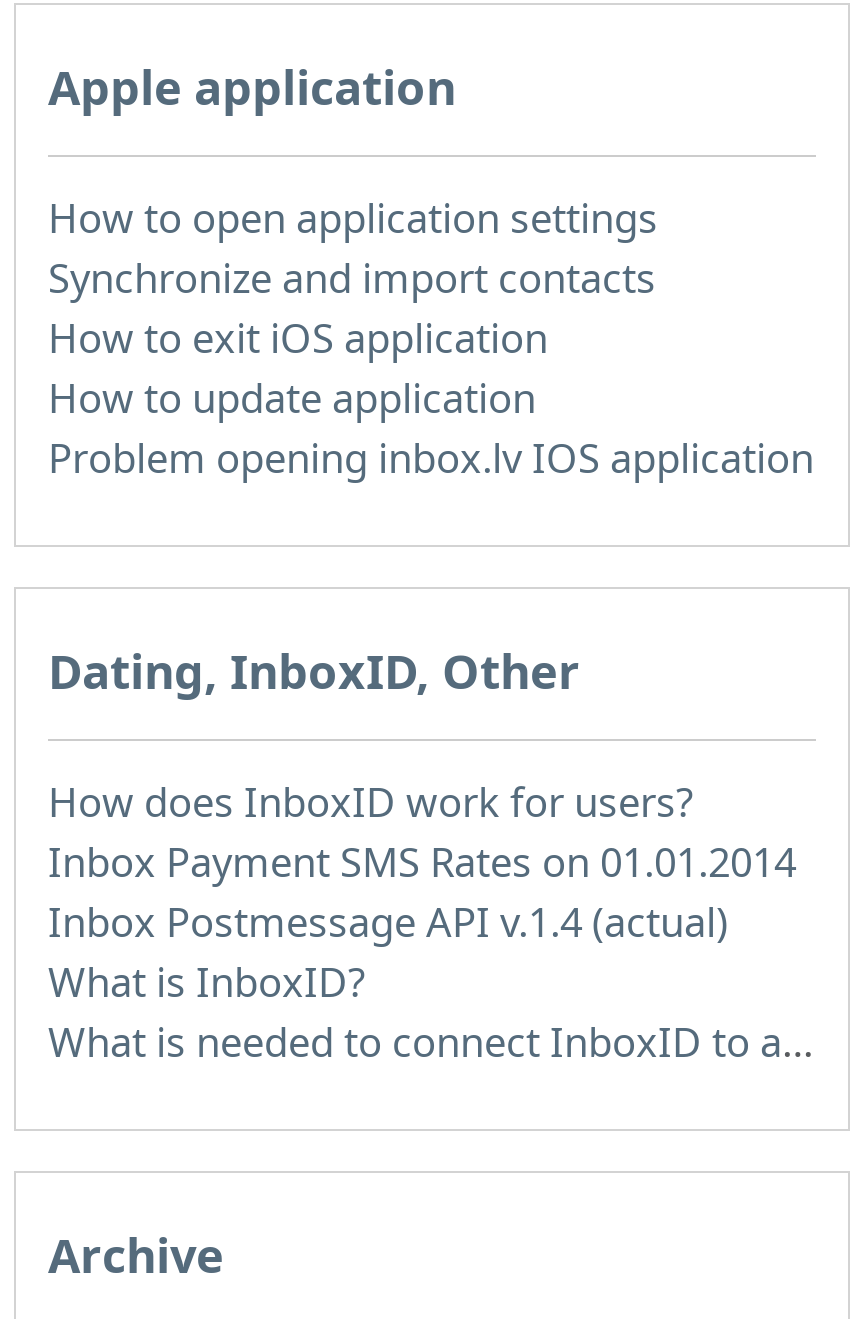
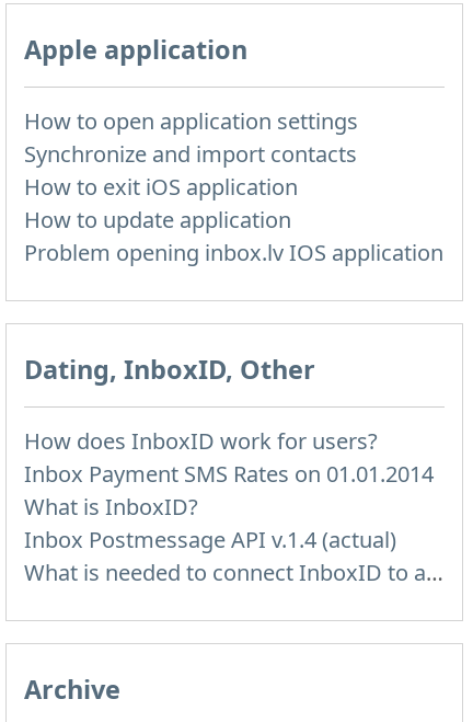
moved [48,895,728,949] -> [24,525,396,554]: Inbox Postmessage API v.1.4 (actual)
moved [48,955,366,1009] -> [24,492,198,521]: What is InboxID?

